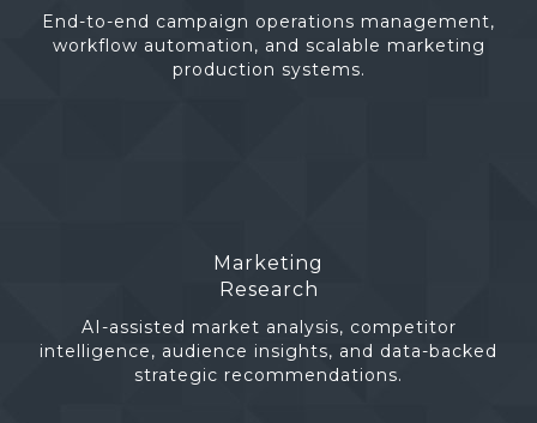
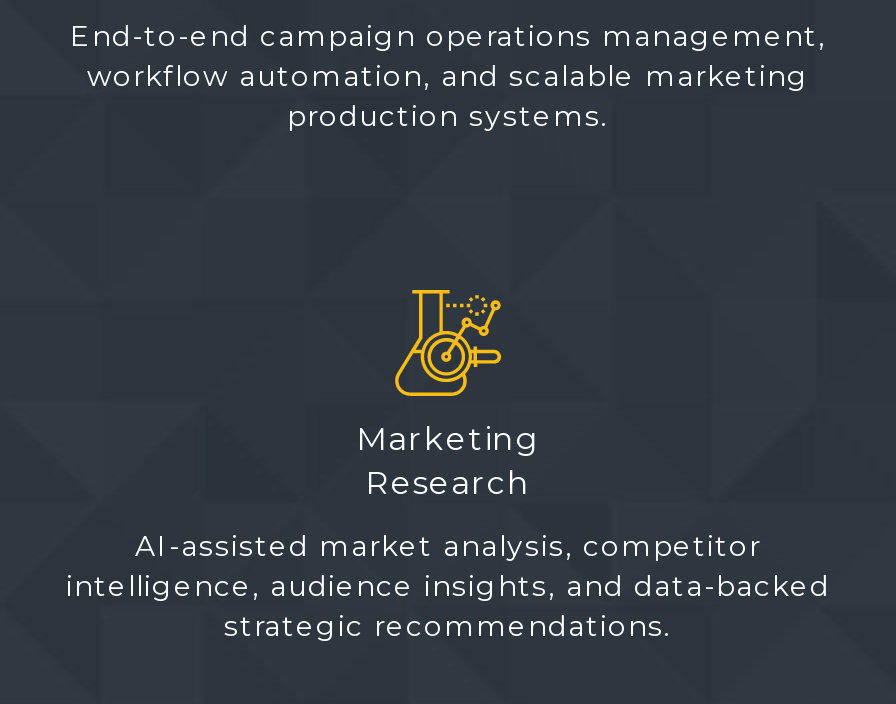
none -> [392,287,504,399] [image]

